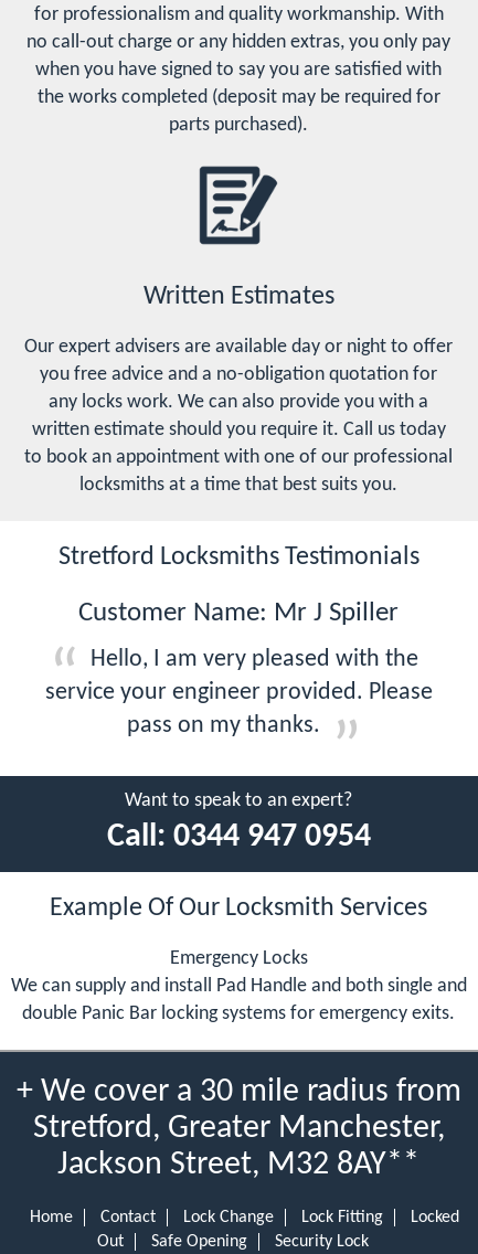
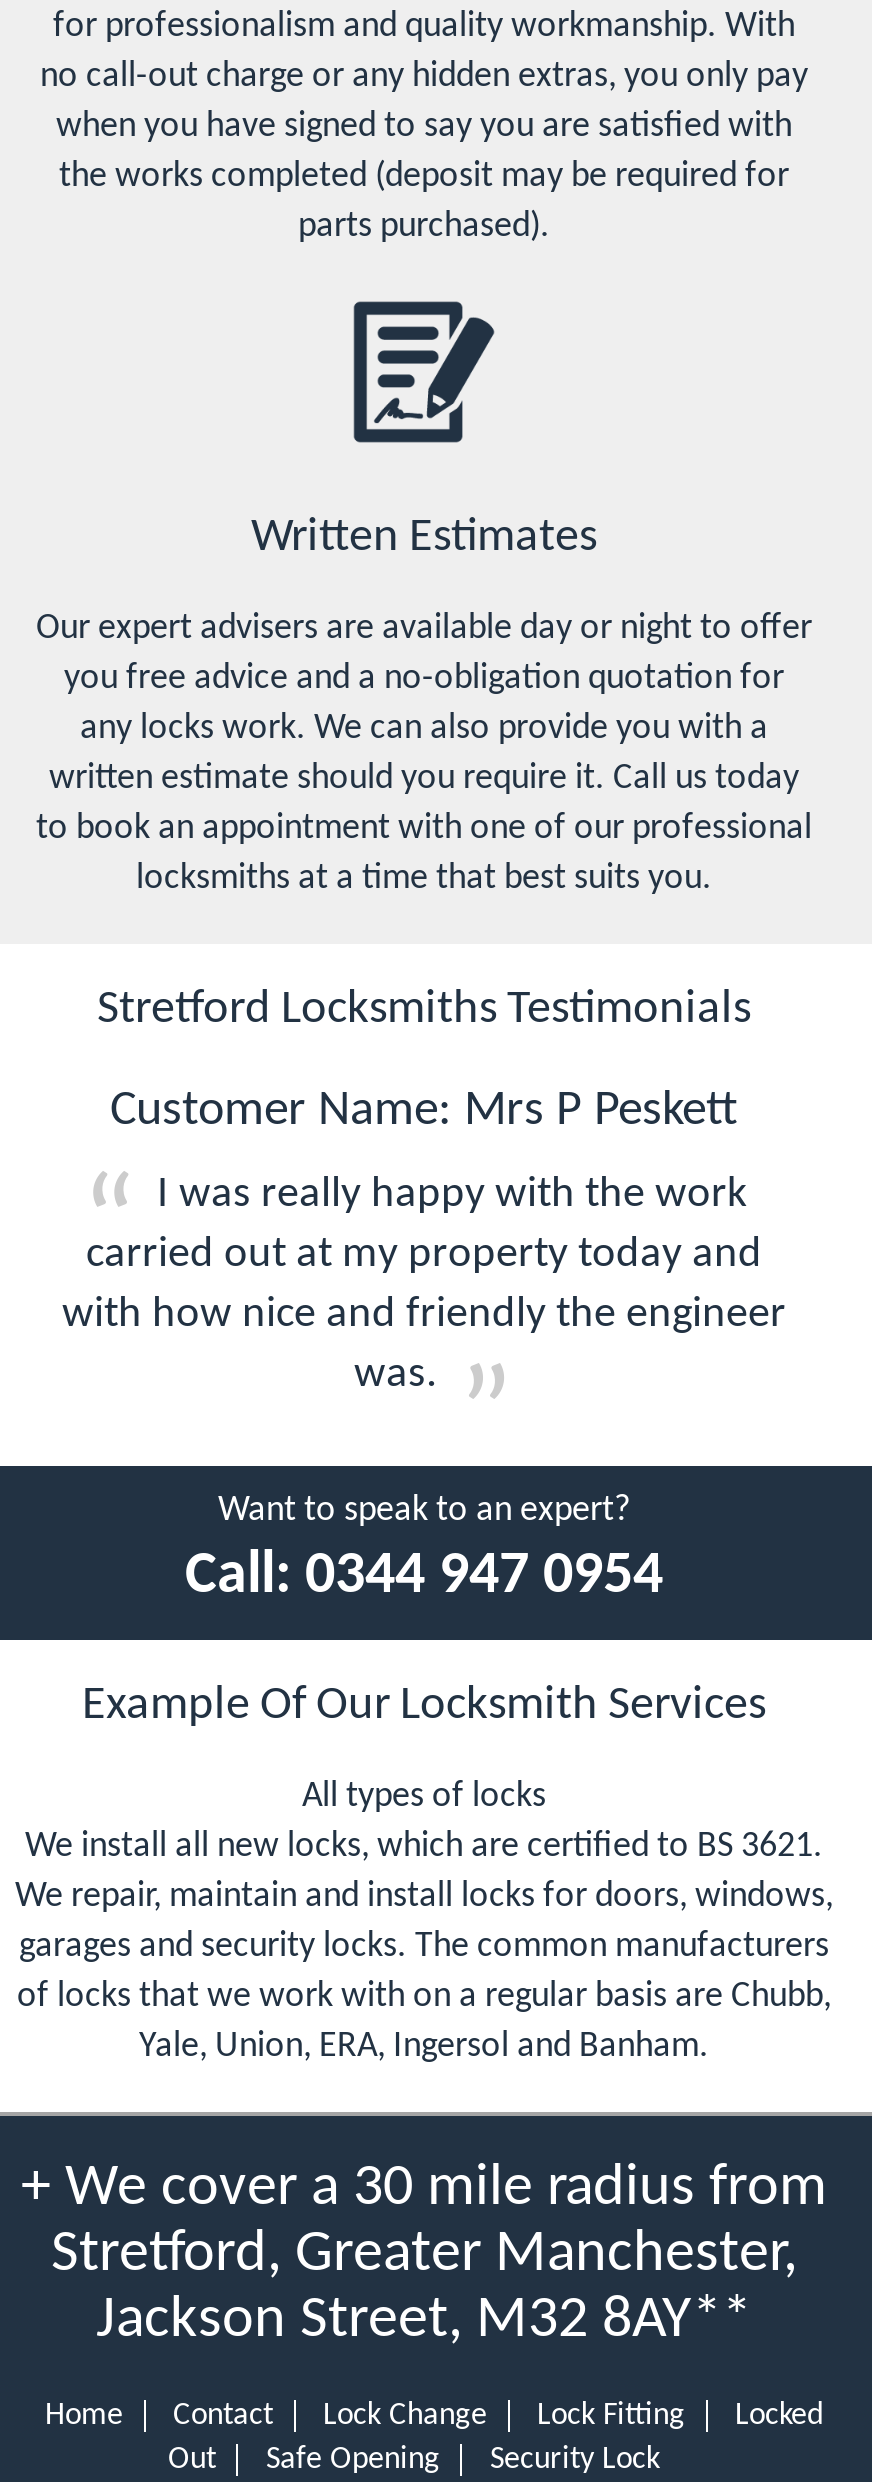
[78,599,399,626] Customer Name: Mr J Spiller -> [110,1085,738,1135] Customer Name: Mrs P Peskett
[45,646,432,738] Hello, I am very pleased with the | service your engineer provided. Please | pass on my thanks. -> [62,1171,786,1397] I was really happy with the work | carried out at my property today and | with how nice and friendly the engineer | was.
[10,948,466,1024] Emergency Locks | We can supply and install Pad Handle and both single and | double Panic Bar locking systems for emergency exits. -> [15,1777,833,2065] All types of locks | We install all new locks, which are certified to BS 3621. | We repair, maintain and install locks for doors, windows, | garages and security locks. The common manufacturers | of locks that we work with on a regular basis are Chubb, | Yale, Union, ERA, Ingersol and Banham.

